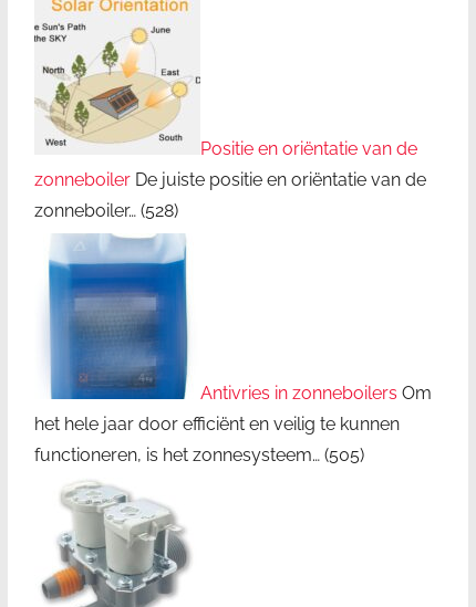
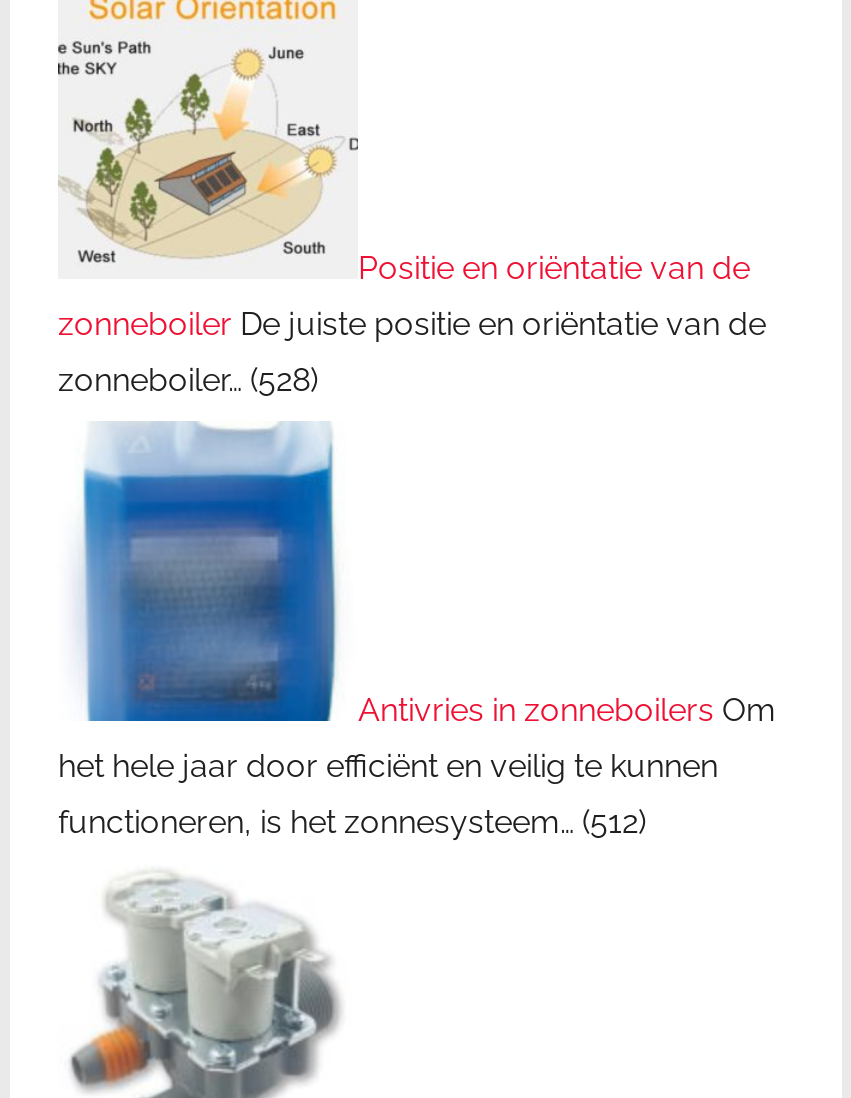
[34,444,364,465] functioneren, is het zonnesysteem… (505) -> [58,804,646,842] functioneren, is het zonnesysteem… (512)

